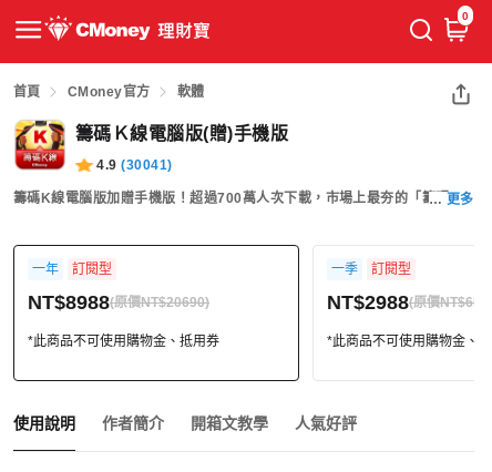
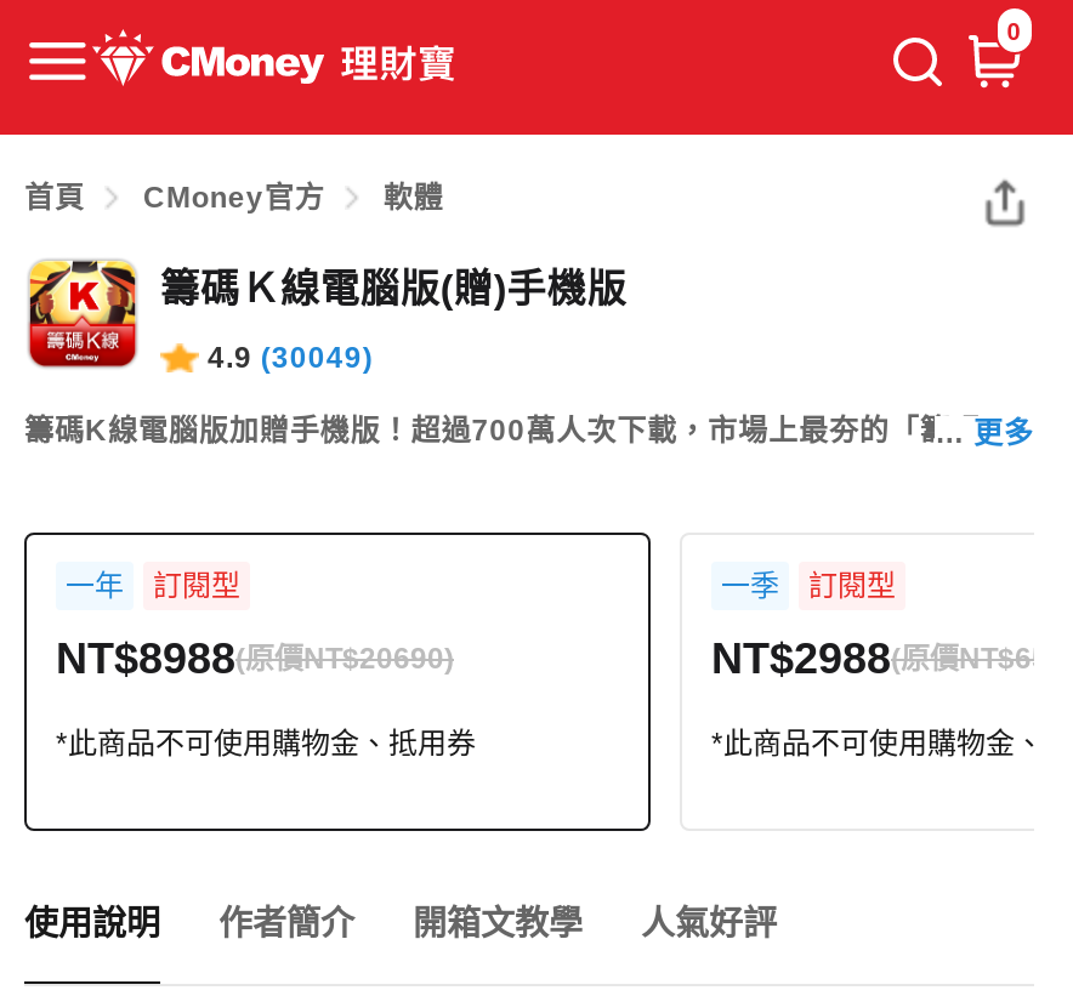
[97,157,173,173] 4.9 (30041) -> [208,341,373,375] 4.9 (30049)

